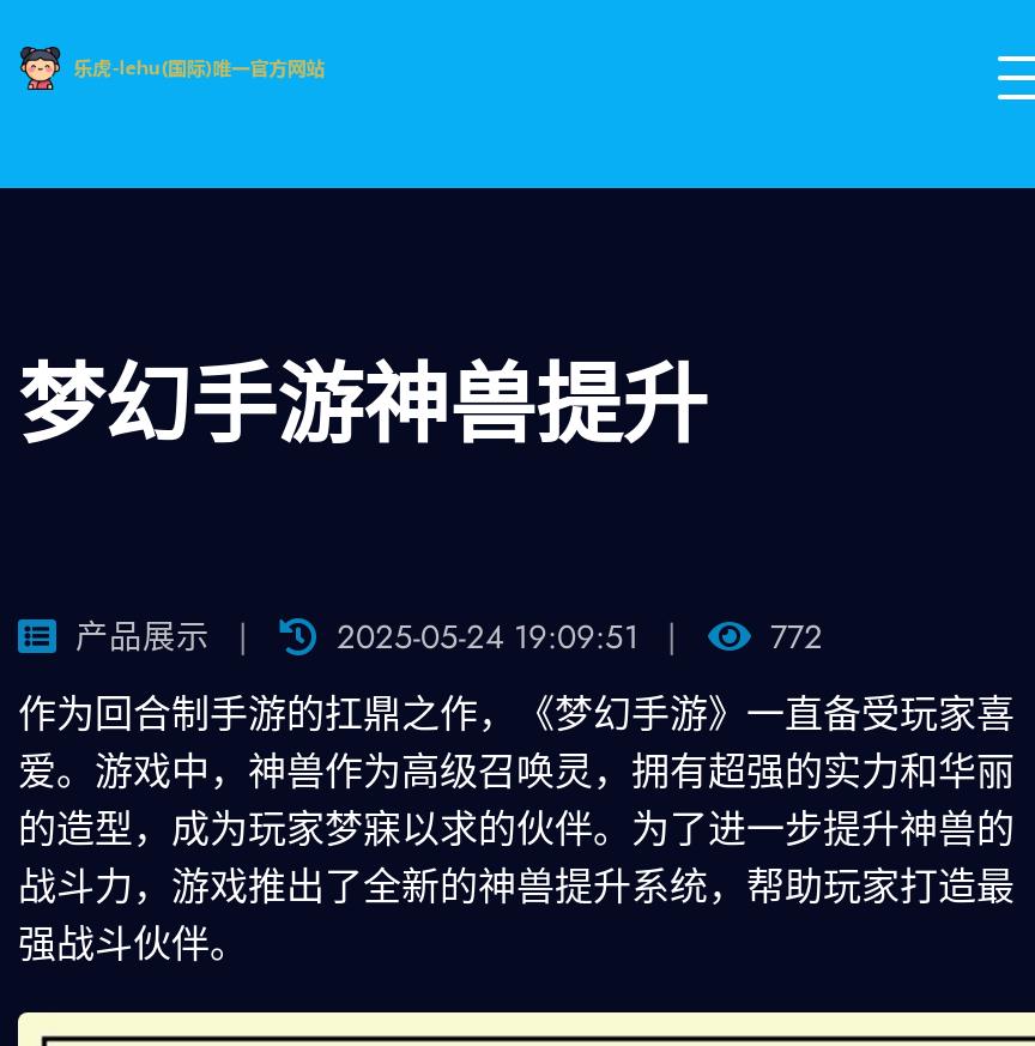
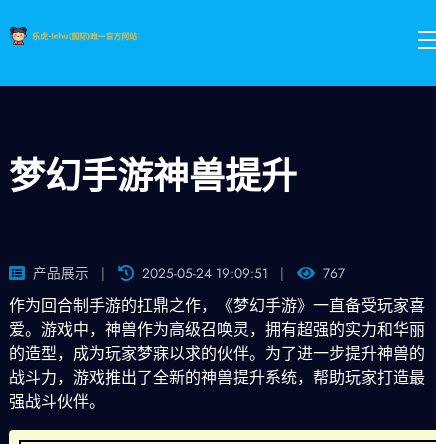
[770,612,823,660] 772 -> [323,263,345,283] 767

